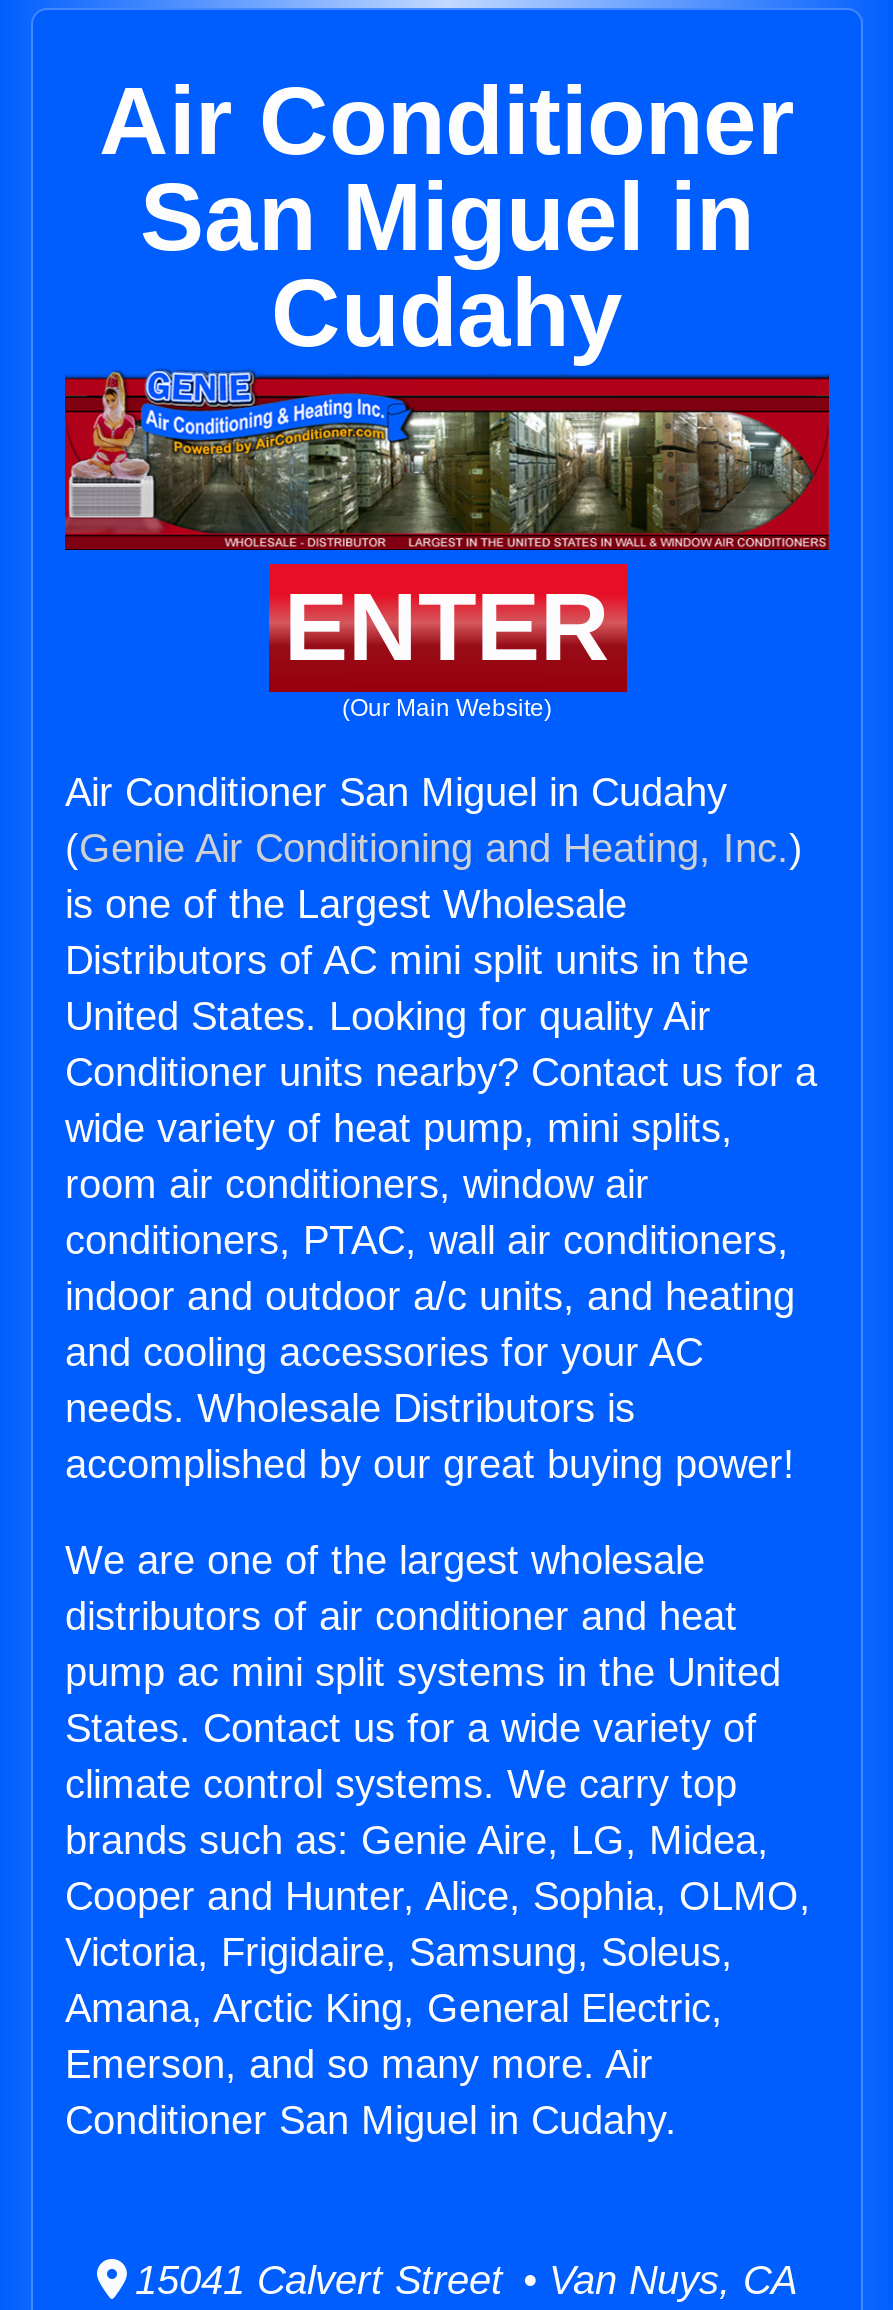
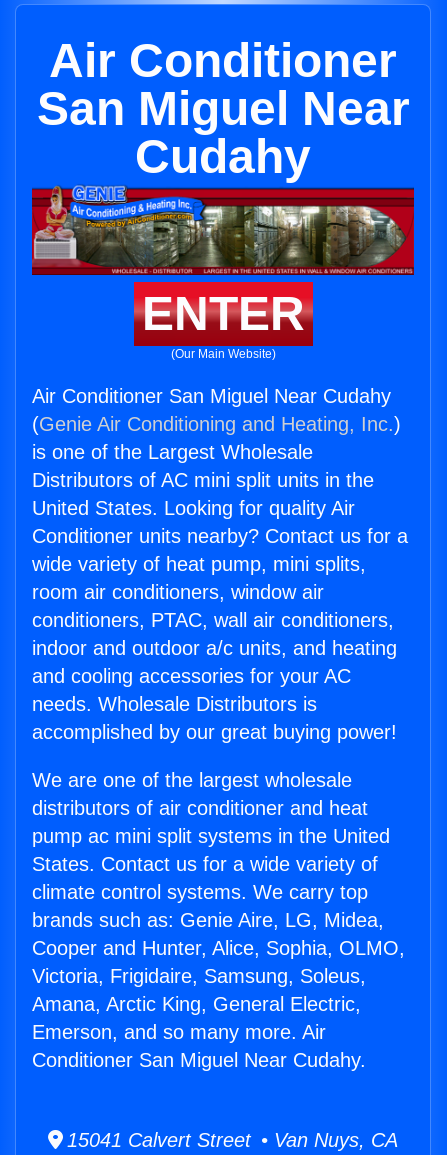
[140,164,754,270] San Miguel in -> [36,82,409,135] San Miguel Near
[65,770,727,814] Air Conditioner San Miguel in Cudahy -> [32,385,391,407] Air Conditioner San Miguel Near Cudahy
[65,2098,677,2142] Conditioner San Miguel in Cudahy. -> [32,1049,366,1071] Conditioner San Miguel Near Cudahy.

